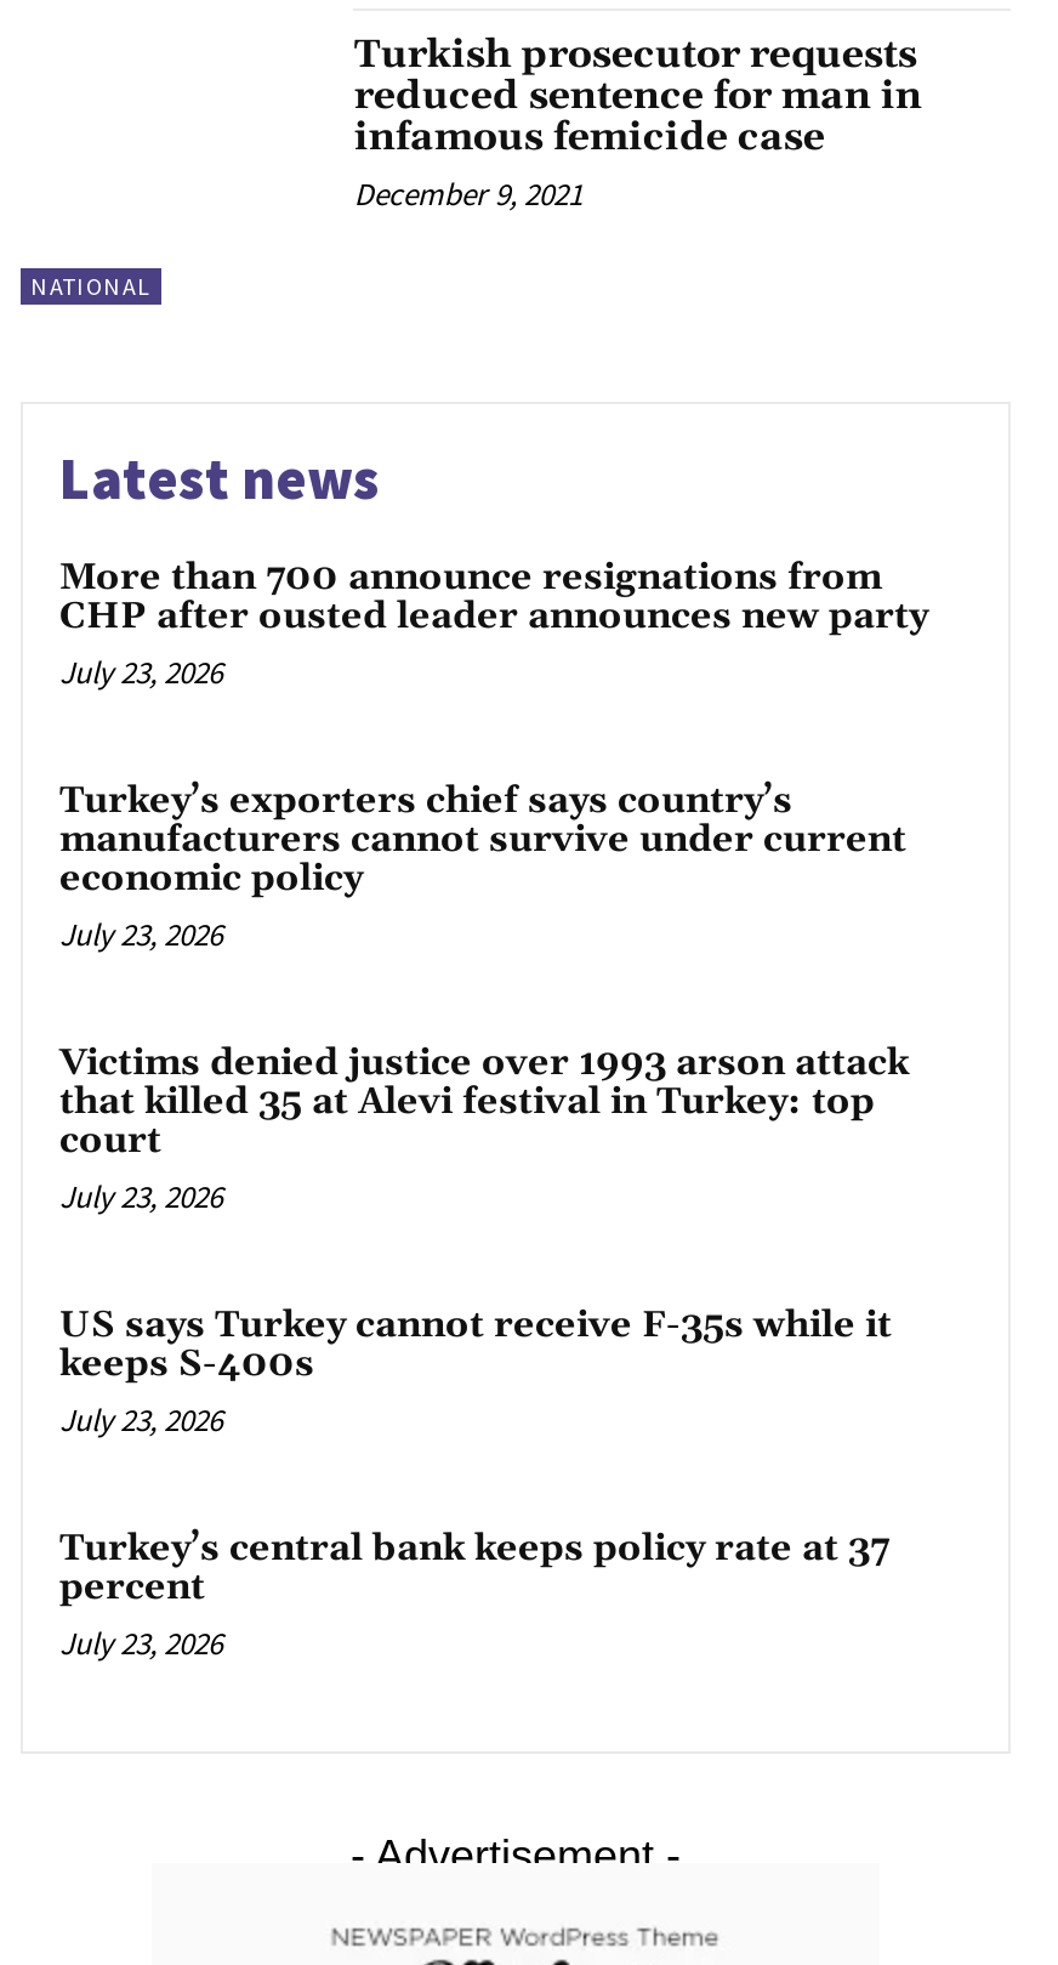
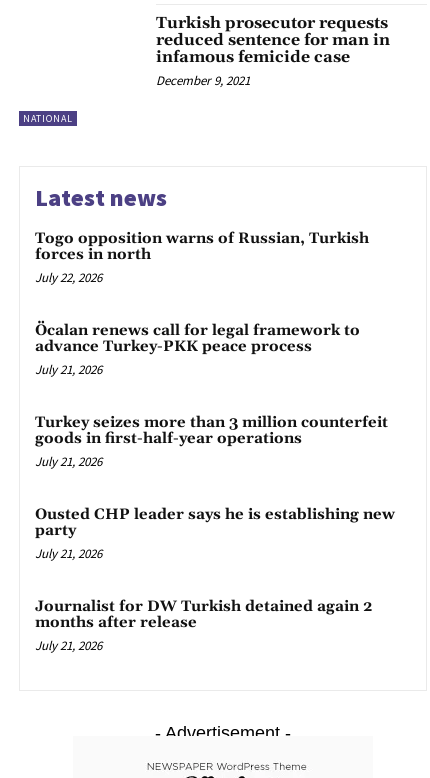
[59,556,928,694] More than 700 announce resignations from | CHP after ousted leader announces new party | July 23, 2026 -> [35,229,369,286] Togo opposition warns of Russian, Turkish | forces in north | July 22, 2026
[59,779,906,956] Turkey’s exporters chief says country’s | manufacturers cannot survive under current | economic policy | July 23, 2026 -> [35,321,360,378] Öcalan renews call for legal framework to | advance Turkey-PKK peace process | July 21, 2026
[59,1041,909,1218] Victims denied justice over 1993 arson attack | that killed 35 at Alevi festival in Turkey: top | court | July 23, 2026 -> [35,413,388,470] Turkey seizes more than 3 million counterfeit | goods in first-half-year operations | July 21, 2026
[59,1303,892,1442] US says Turkey cannot receive F-35s while it | keeps S-400s | July 23, 2026 -> [35,505,395,562] Ousted CHP leader says he is establishing new | party | July 21, 2026
[59,1527,889,1665] Turkey’s central bank keeps policy rate at 37 | percent | July 23, 2026 -> [35,597,372,654] Journalist for DW Turkish detained again 2 | months after release | July 21, 2026

